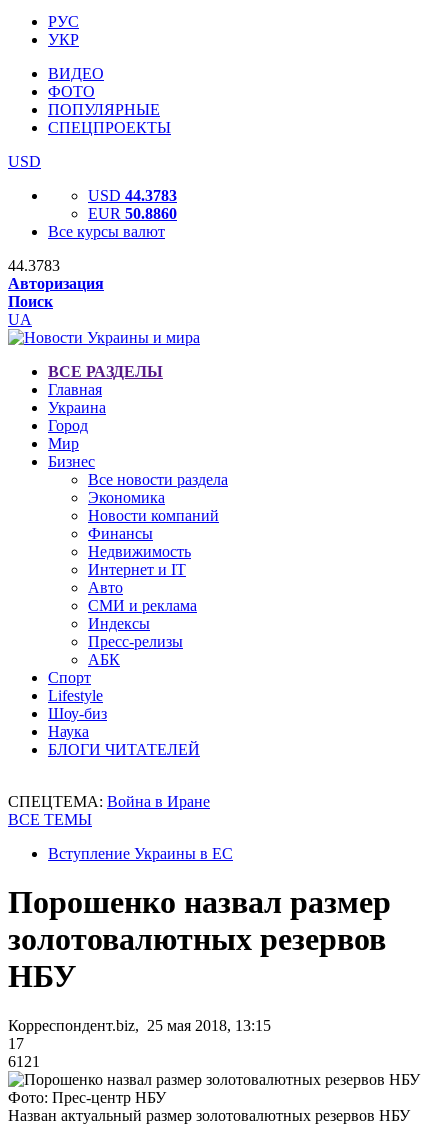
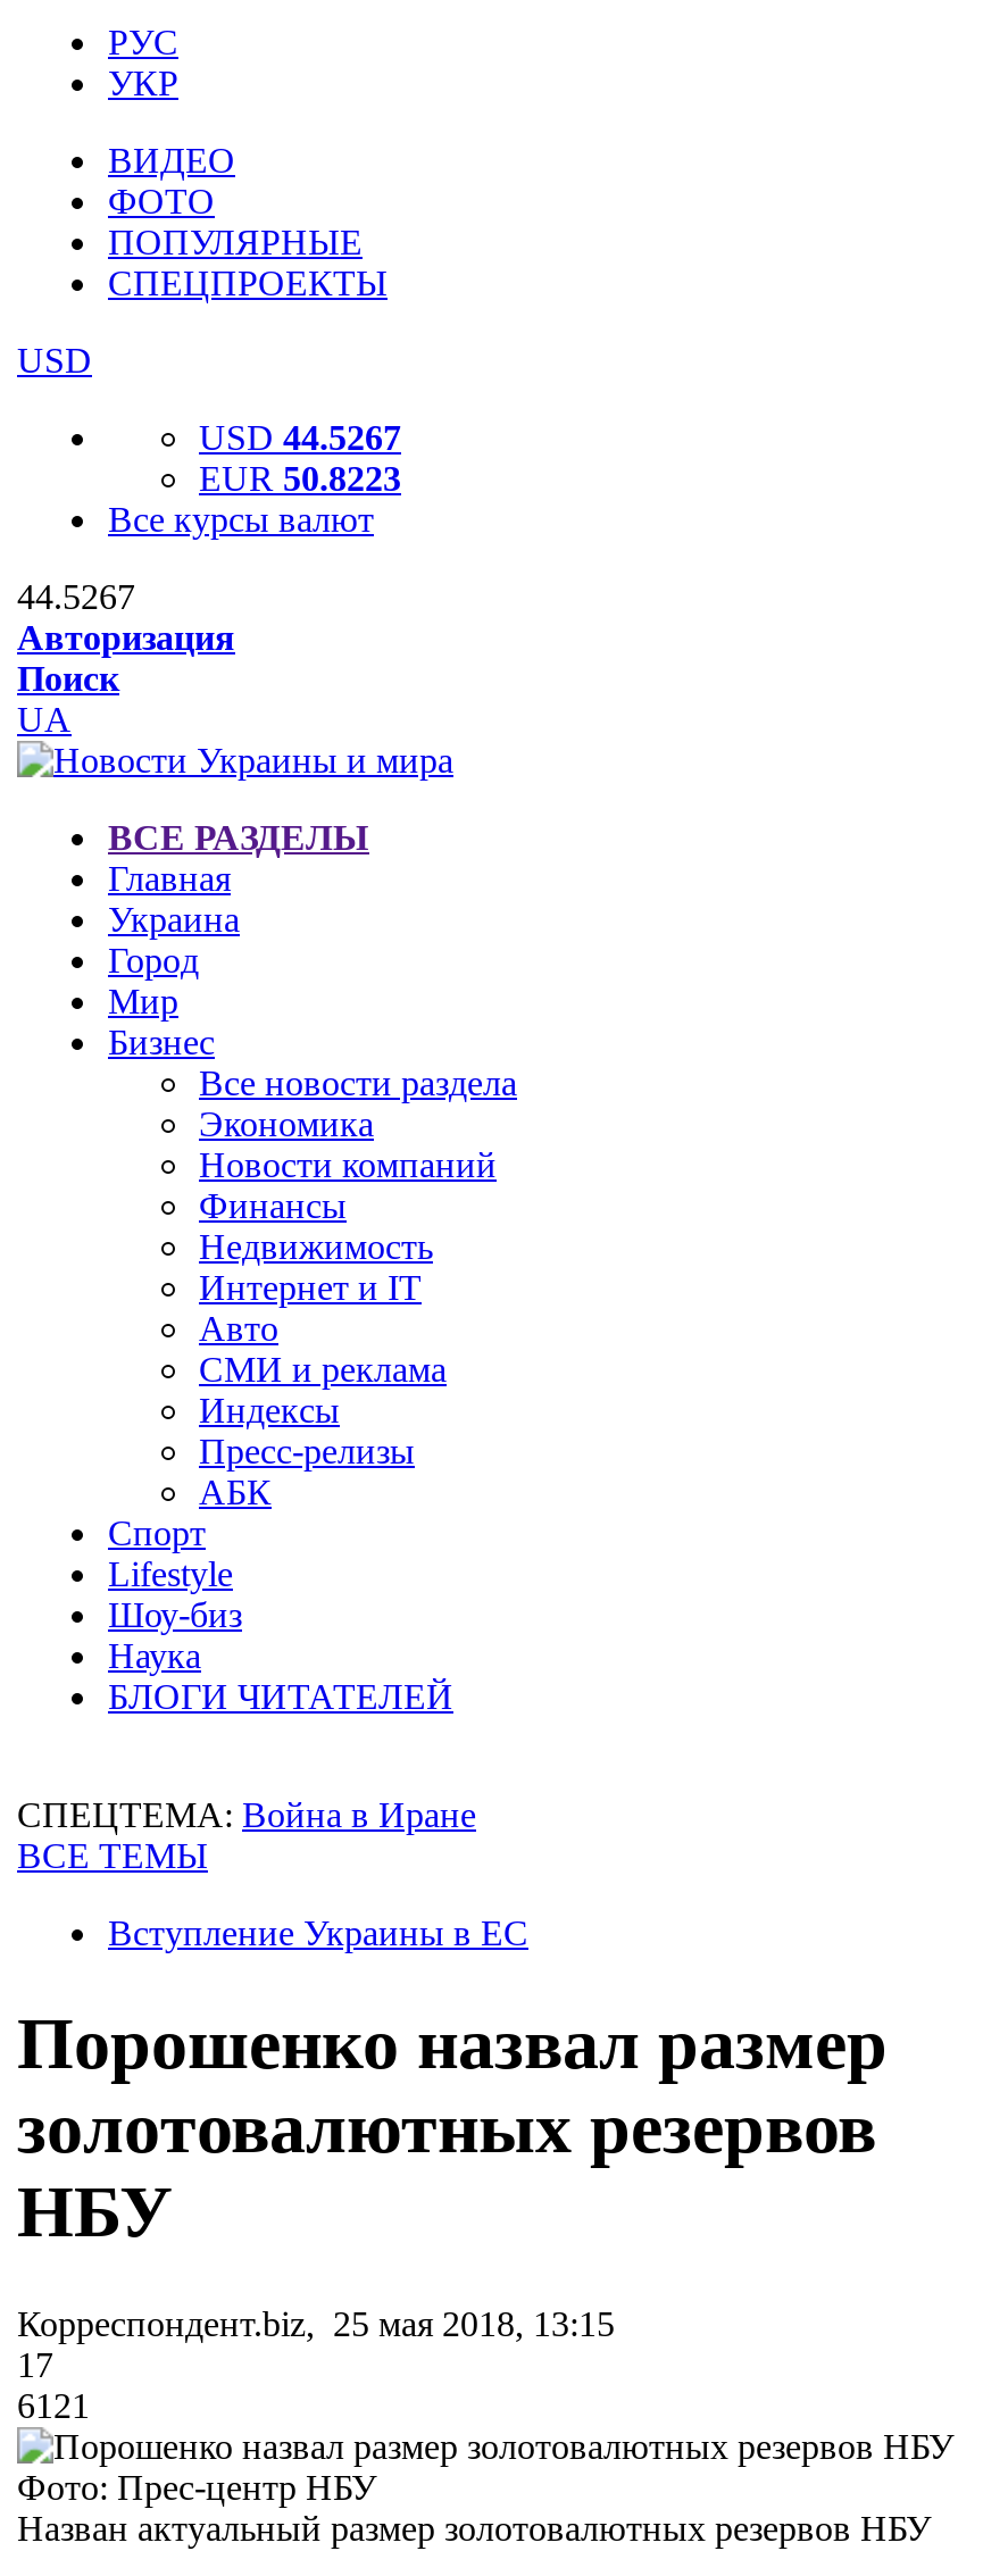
[88,187,177,204] USD 44.3783 -> [199,418,401,457] USD 44.5267
[88,205,177,222] EUR 50.8860 -> [199,459,401,498] EUR 50.8223
[8,257,60,274] 44.3783 -> [17,577,135,616] 44.5267

